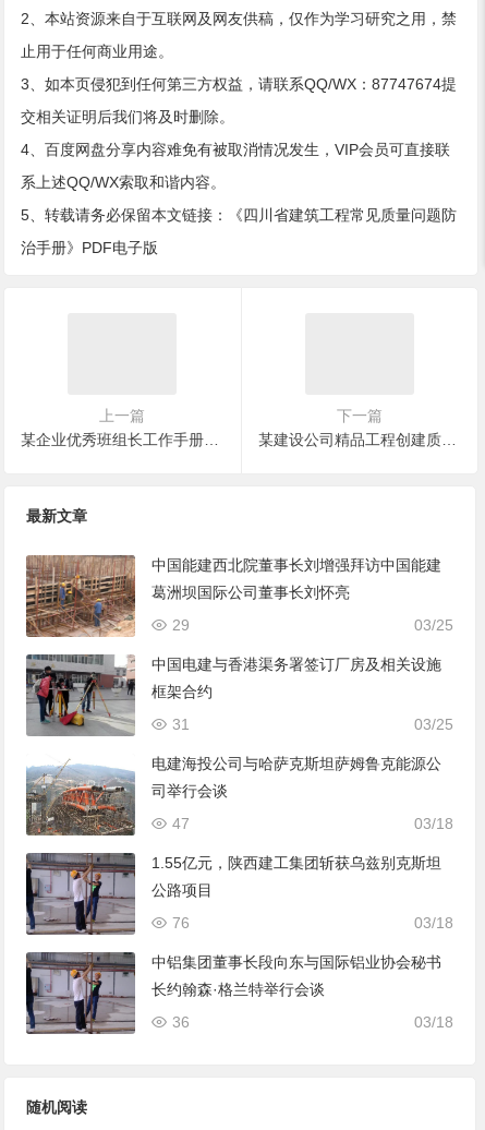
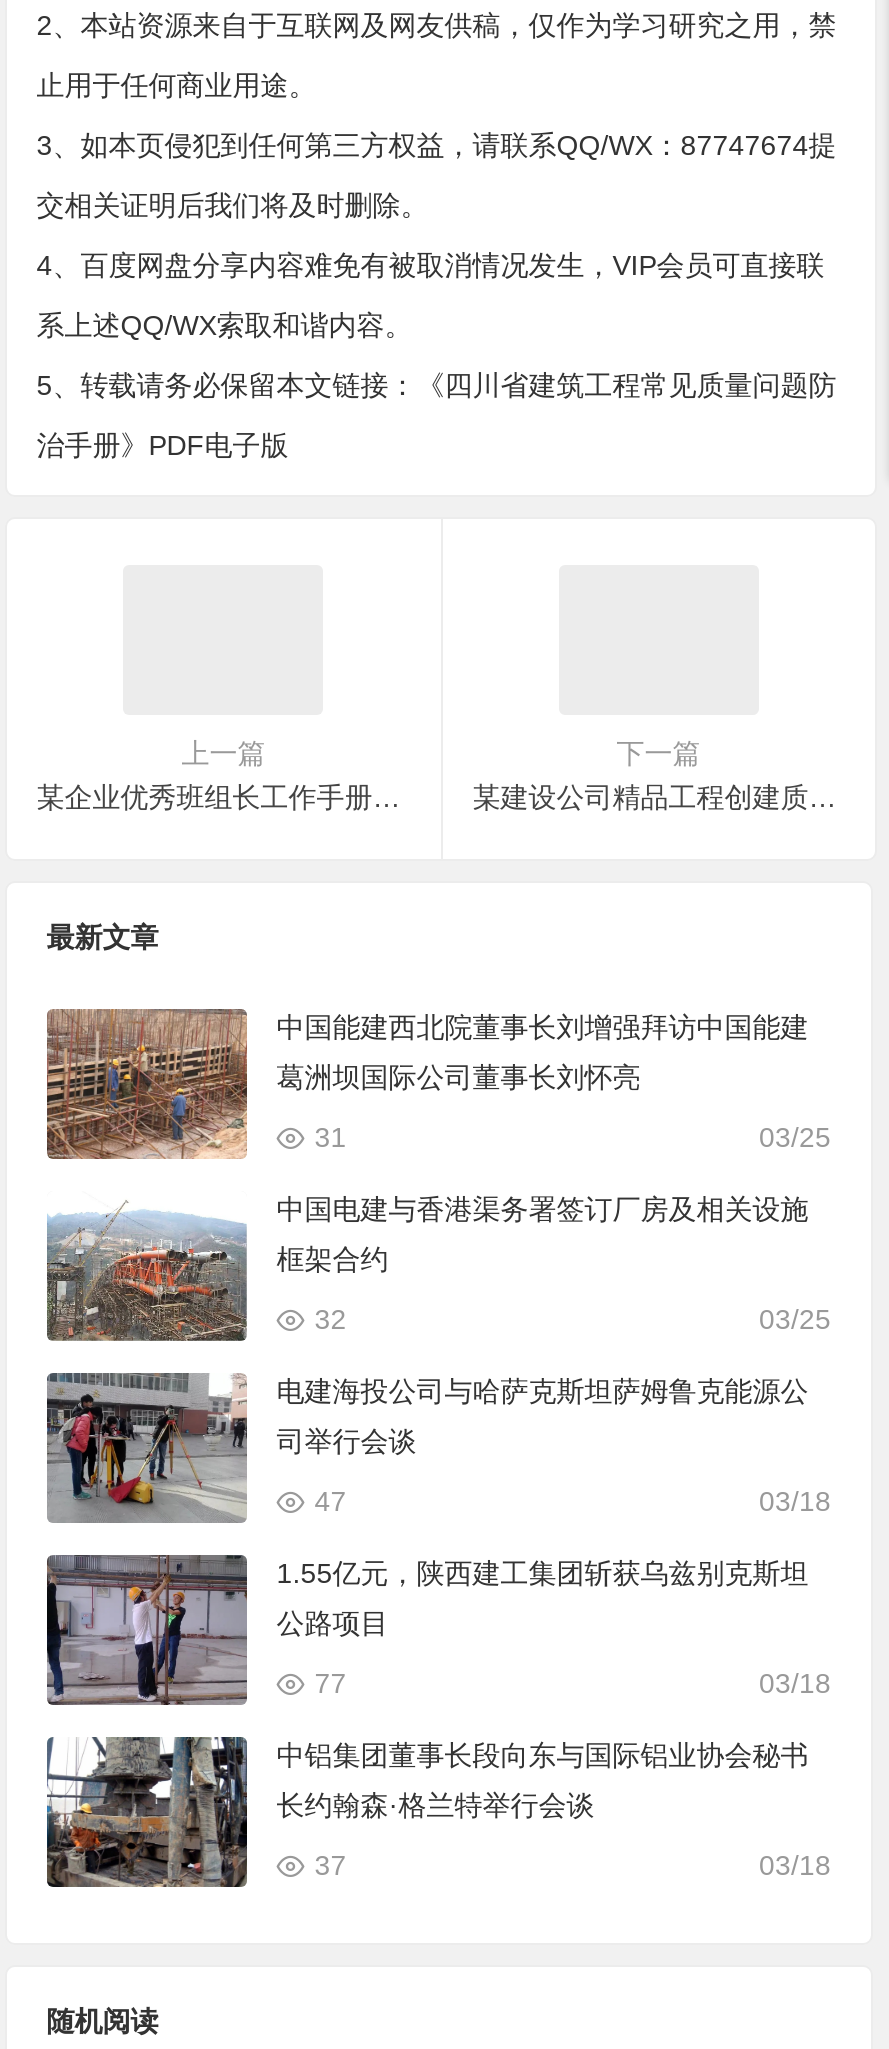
[172,617,189,634] 29 -> [315,1122,347,1154] 31
moved [25,653,136,736] -> [45,1371,249,1523]: [image]
[172,716,189,733] 31 -> [315,1304,347,1336] 32
moved [25,754,135,836] -> [47,1191,247,1341]: [image]
[172,914,189,932] 76 -> [315,1668,347,1700] 77
[25,951,189,1034] [image] | 36 -> [45,1737,347,1889] [image] | 37

